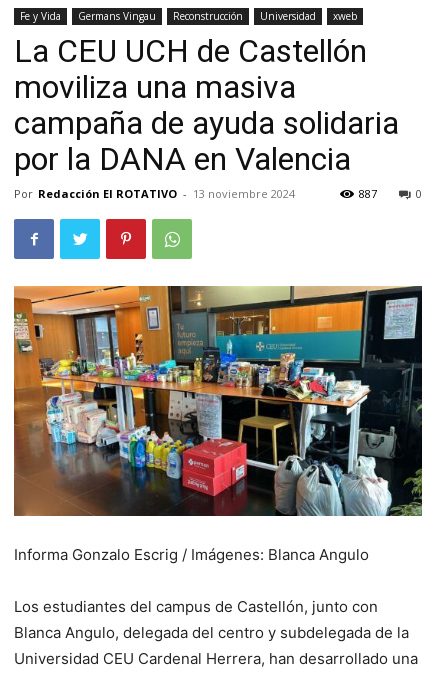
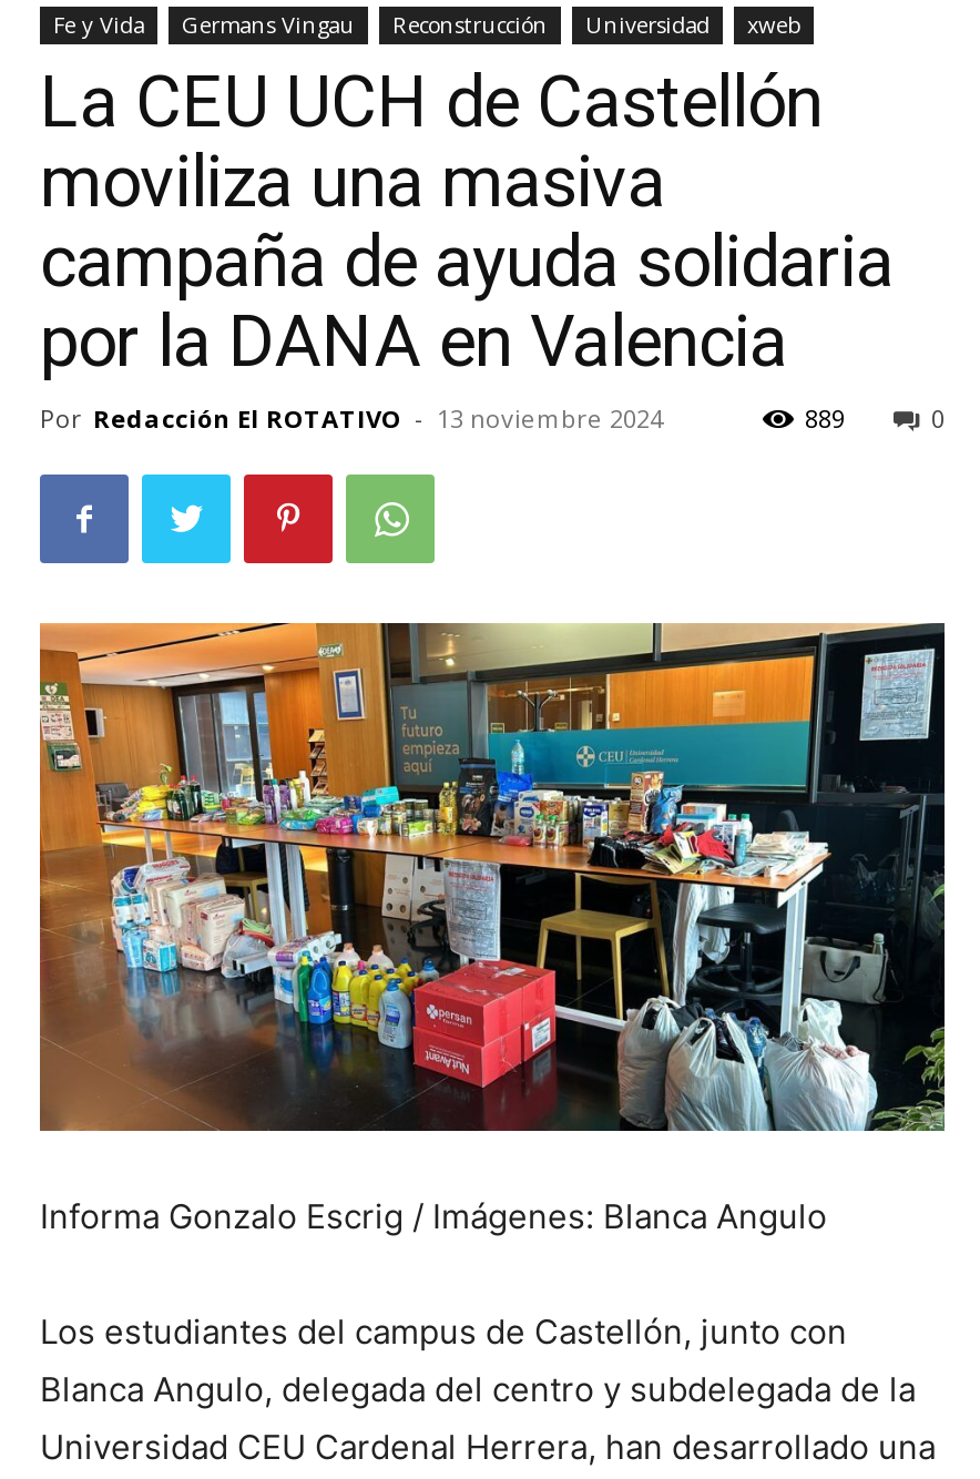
[359,186,377,201] 887 -> [805,401,845,435] 889

